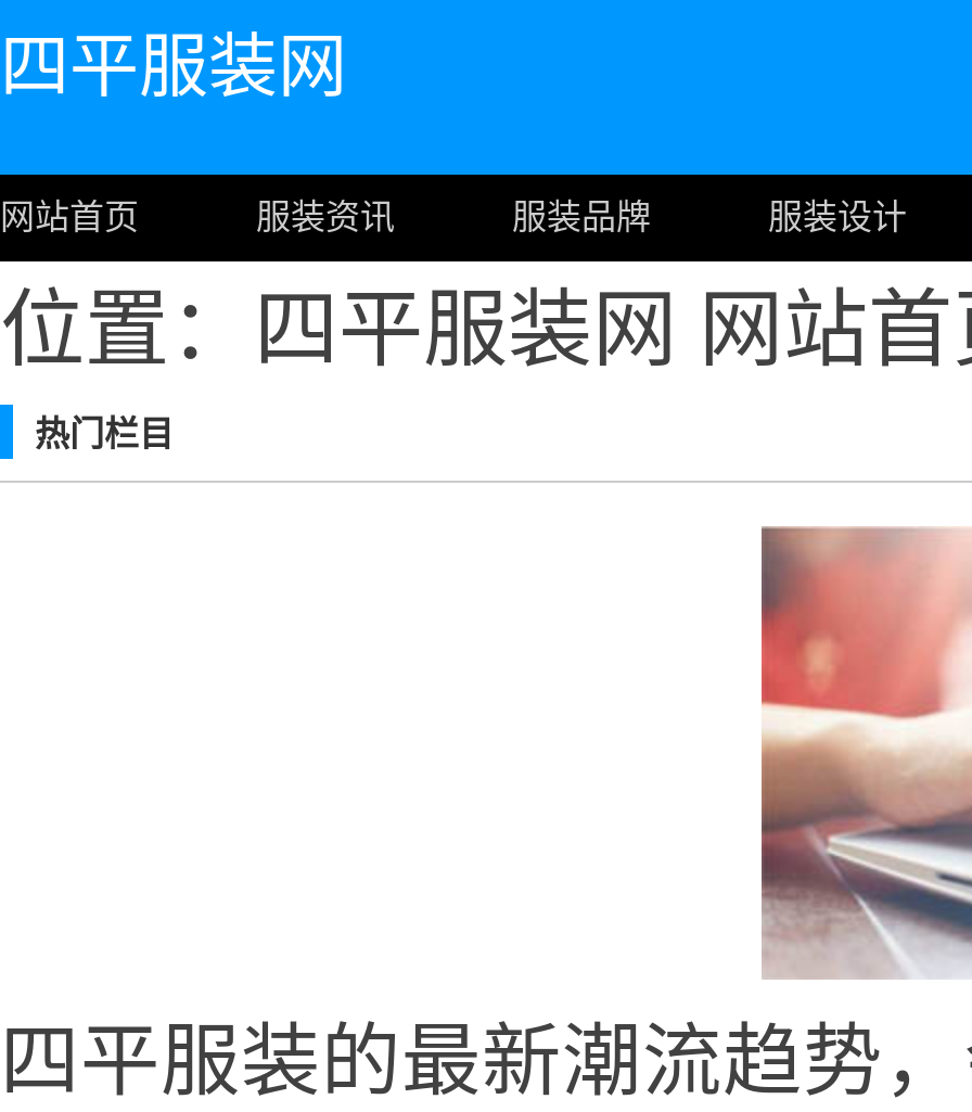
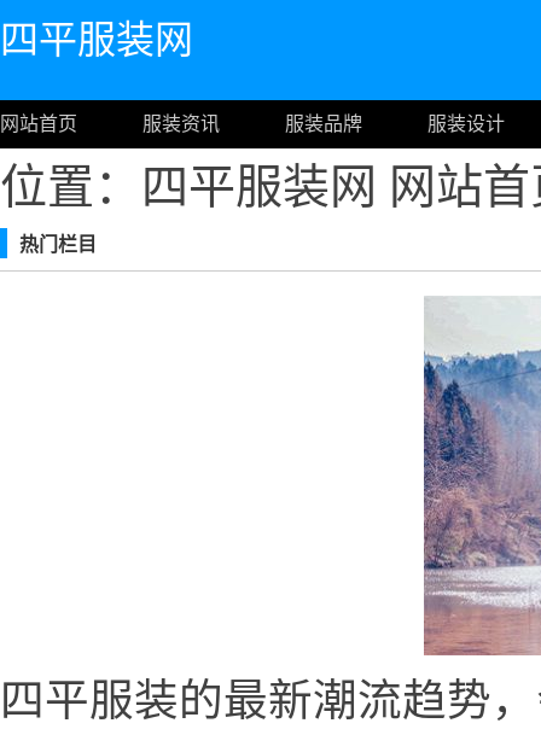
[759,526,965,977] [image] -> [423,297,537,655] [image]

